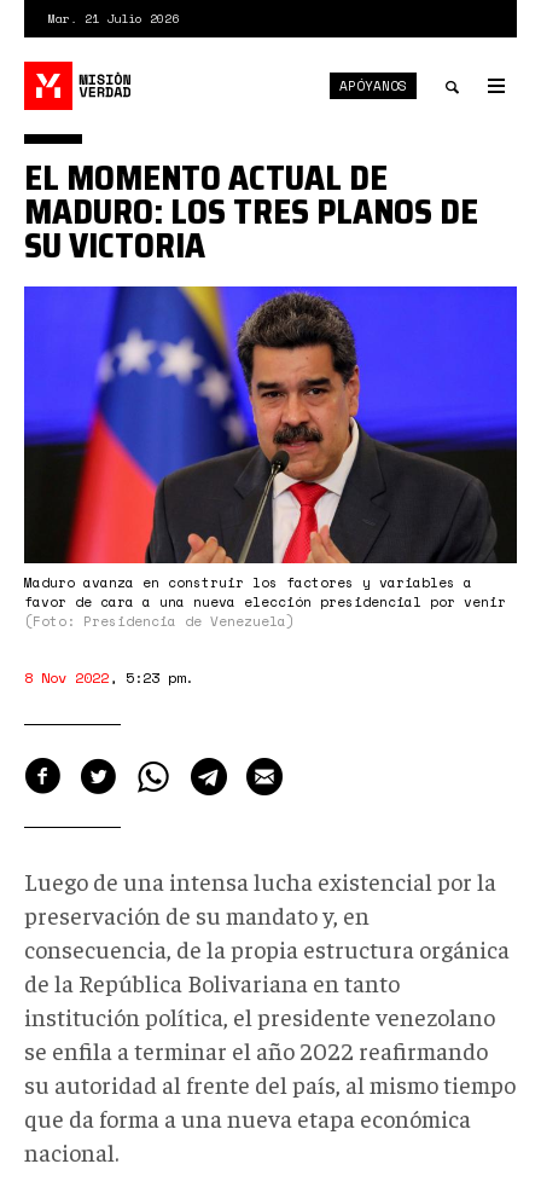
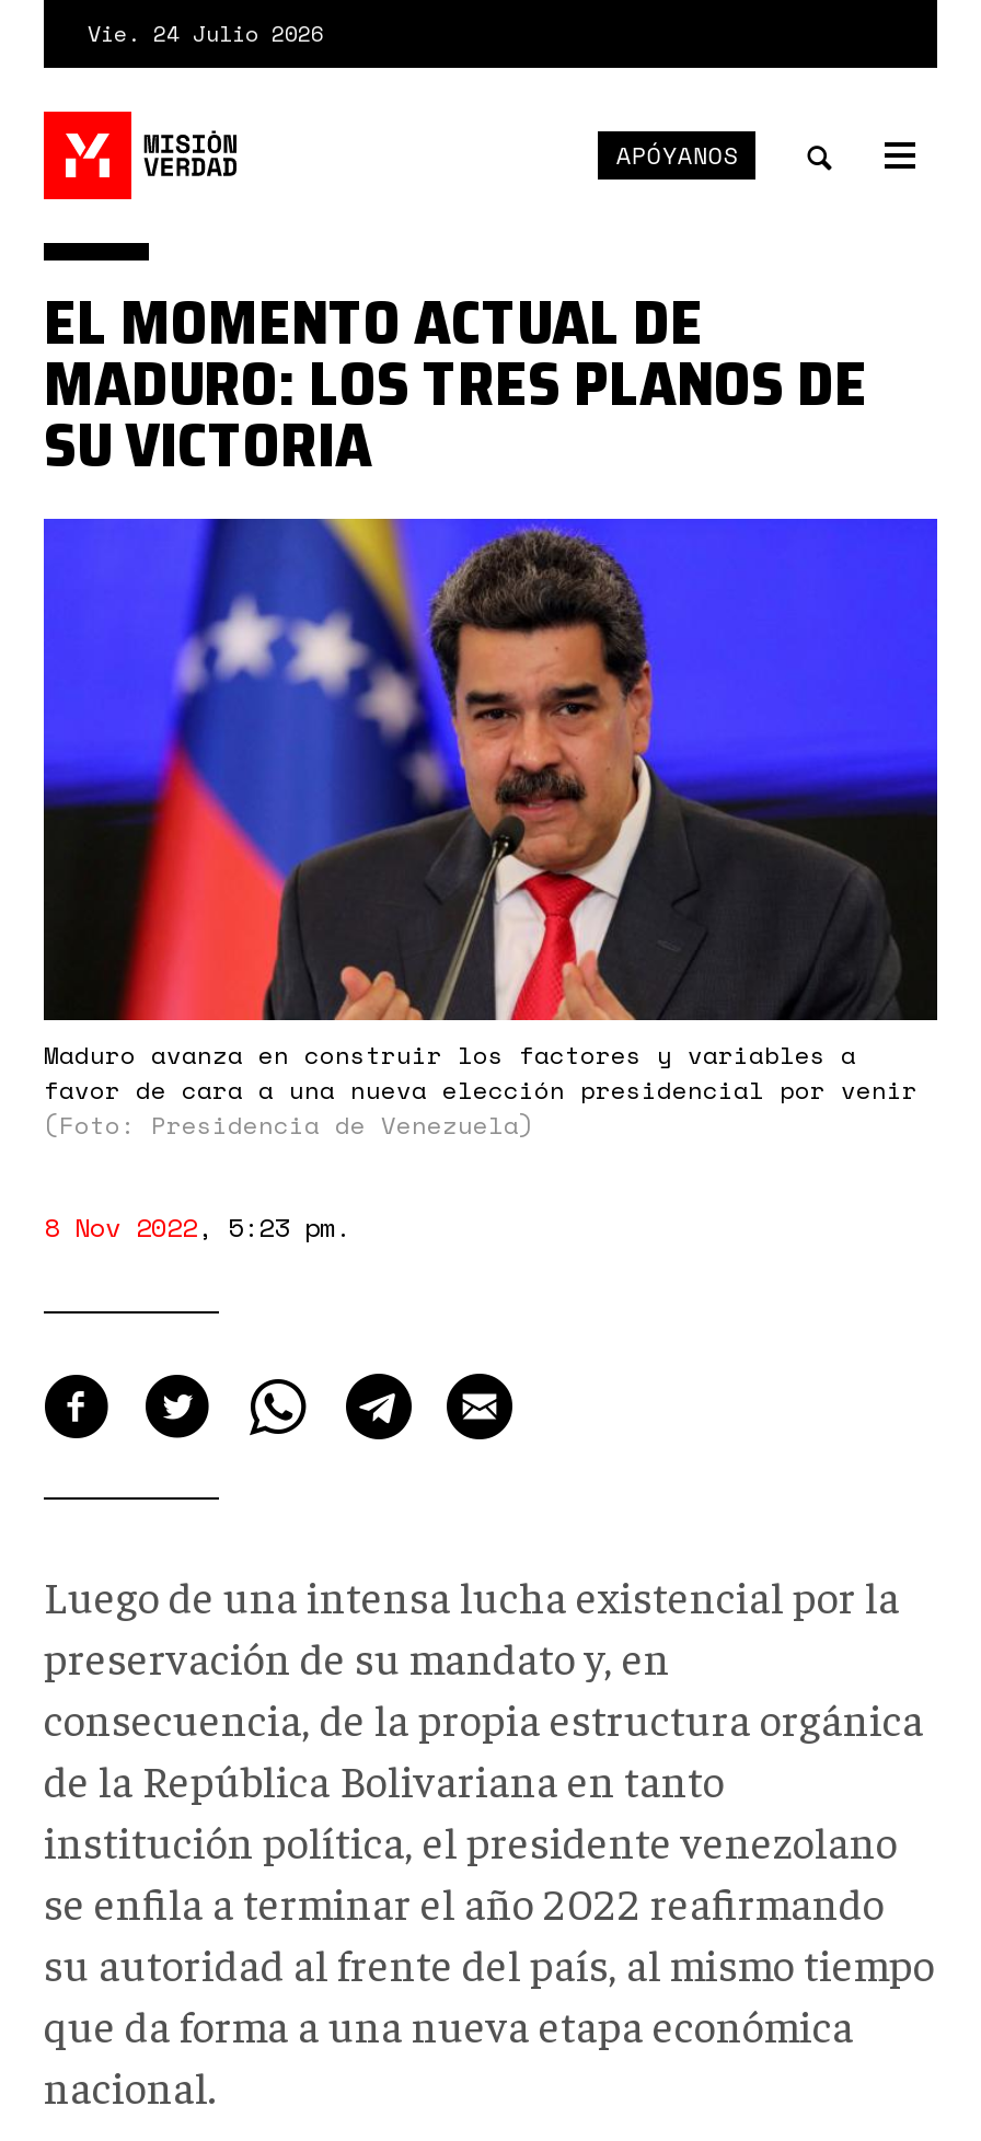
[48,10,179,28] Mar. 21 Julio 2026 -> [88,18,324,50] Vie. 24 Julio 2026

